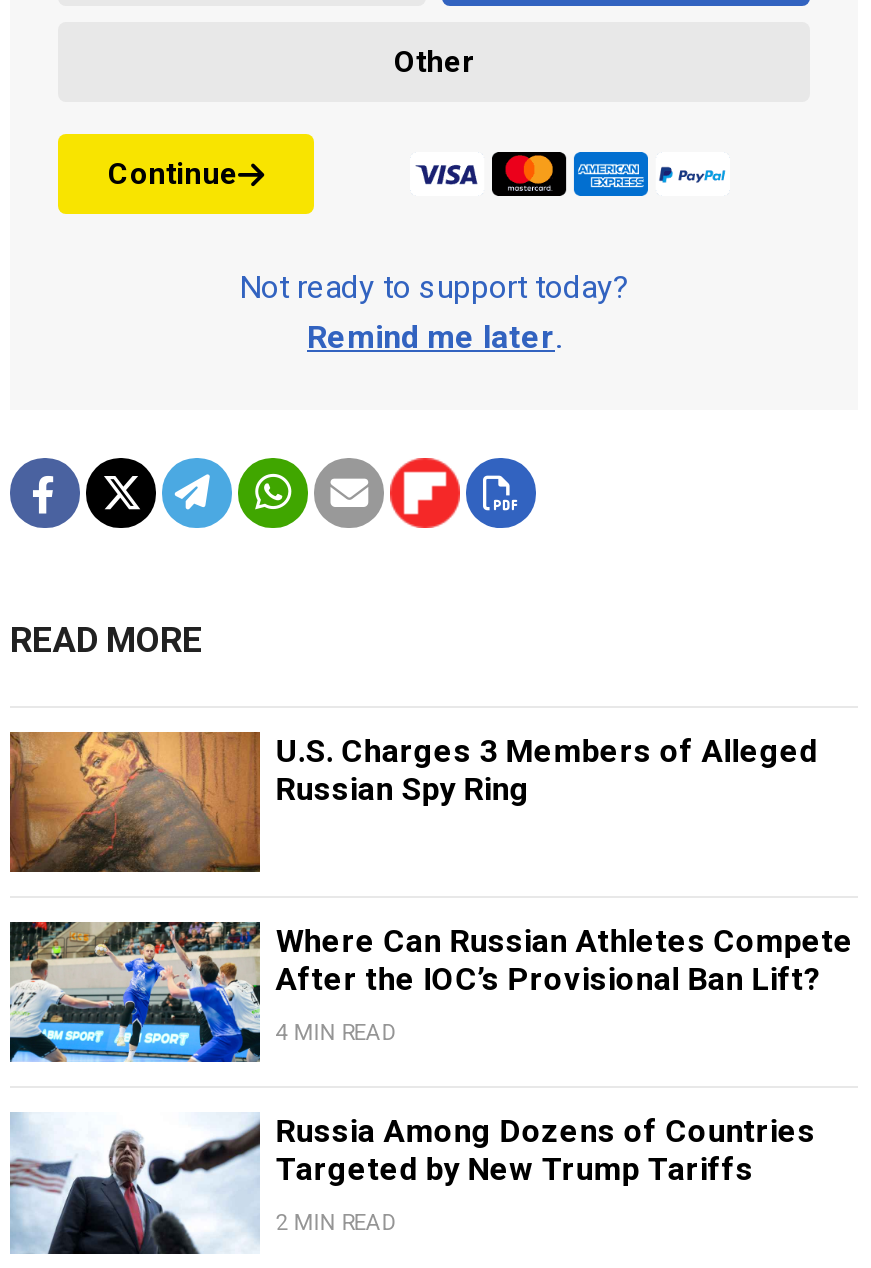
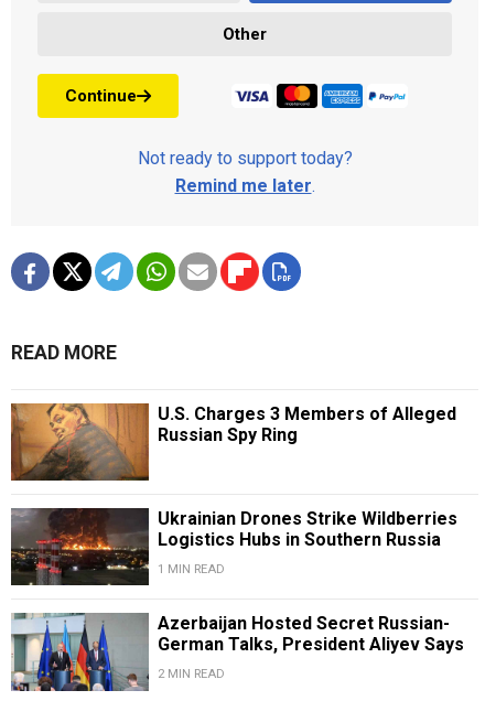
[10,920,854,1064] [image] | Where Can Russian Athletes Compete | After the IOC’s Provisional Ban Lift? -> [10,508,457,586] [image] | Ukrainian Drones Strike Wildberries | Logistics Hubs in Southern Russia
[276,1021,398,1047] 4 MIN READ -> [157,562,225,577] 1 MIN READ
[10,1112,816,1256] [image] | Russia Among Dozens of Countries | Targeted by New Trump Tariffs -> [11,612,464,692] [image] | Azerbaijan Hosted Secret Russian- | German Talks, President Aliyev Says

